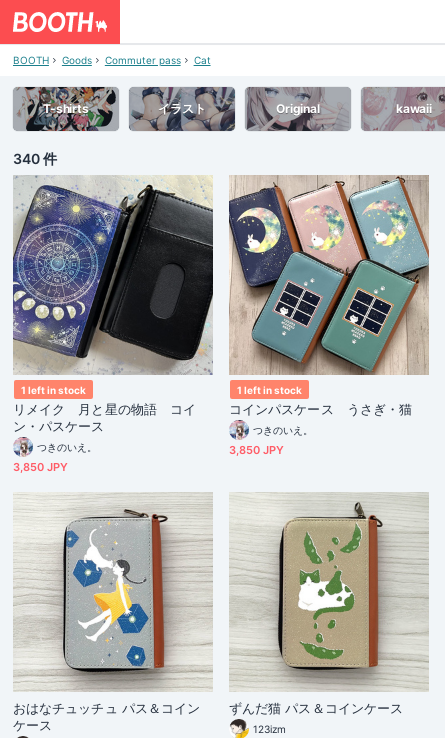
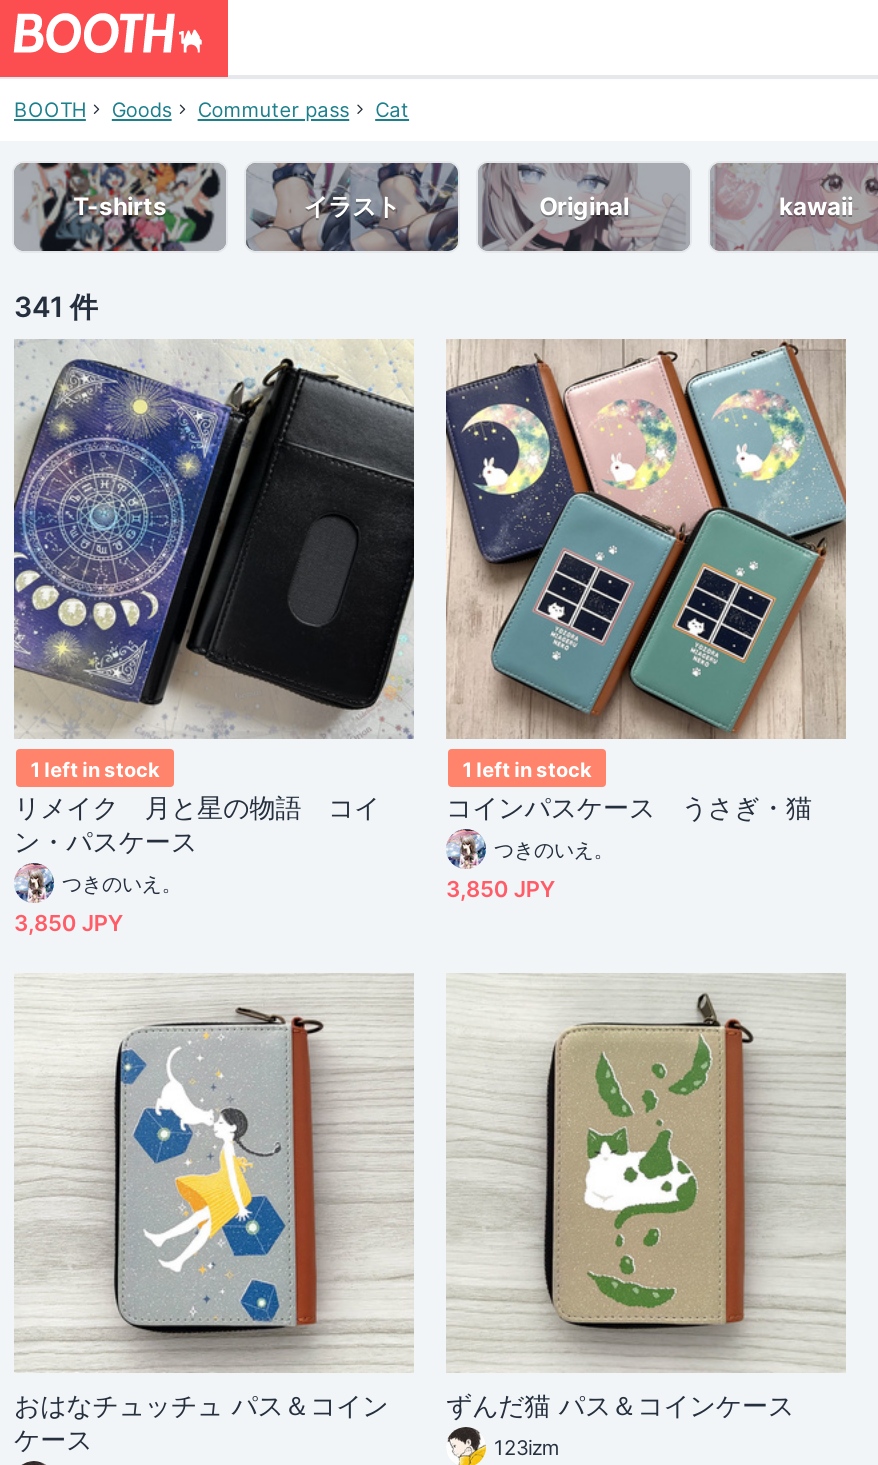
[13,150,57,167] 340 件 -> [14,289,98,323] 341 件

